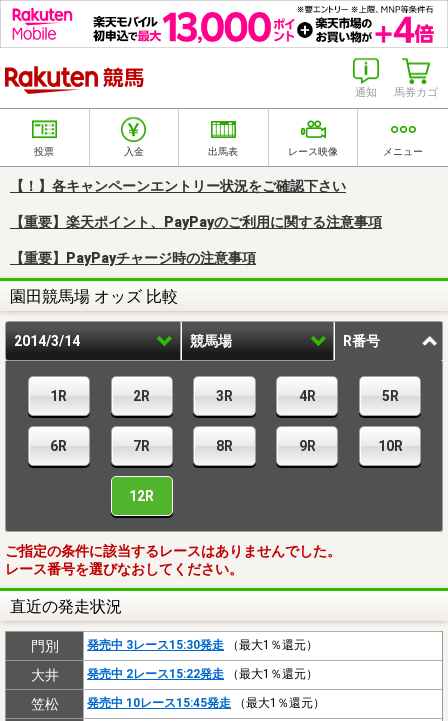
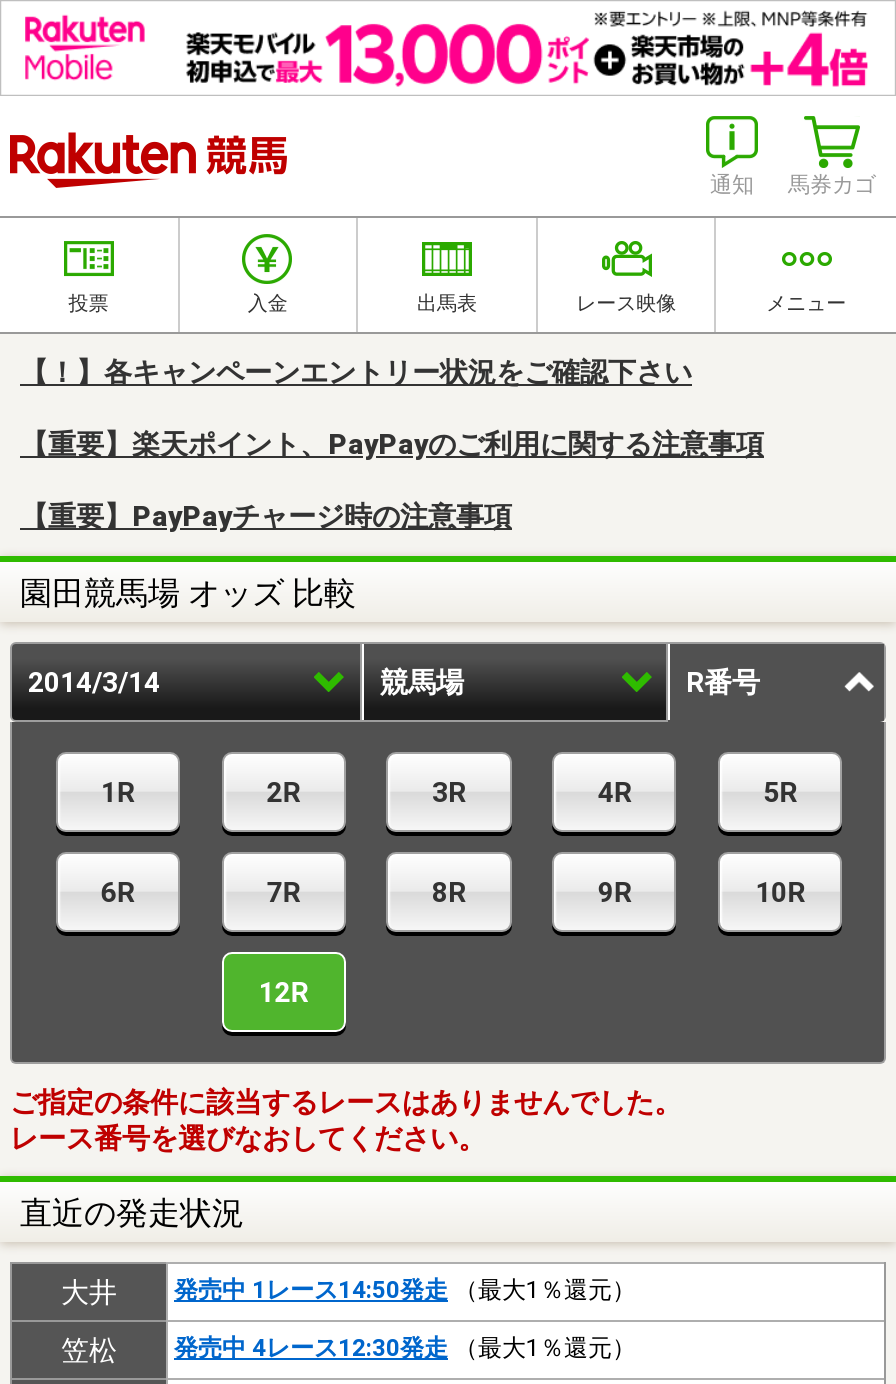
[30,638,318,654] 門別 | 発売中 3レース15:30発走（最大1％還元） -> none
[87,667,318,681] 発売中 2レース15:22発走（最大1％還元） -> [174,1276,636,1304] 発売中 1レース14:50発走（最大1％還元）
[87,696,325,710] 発売中 10レース15:45発走（最大1％還元） -> [174,1334,636,1362] 発売中 4レース12:30発走（最大1％還元）

